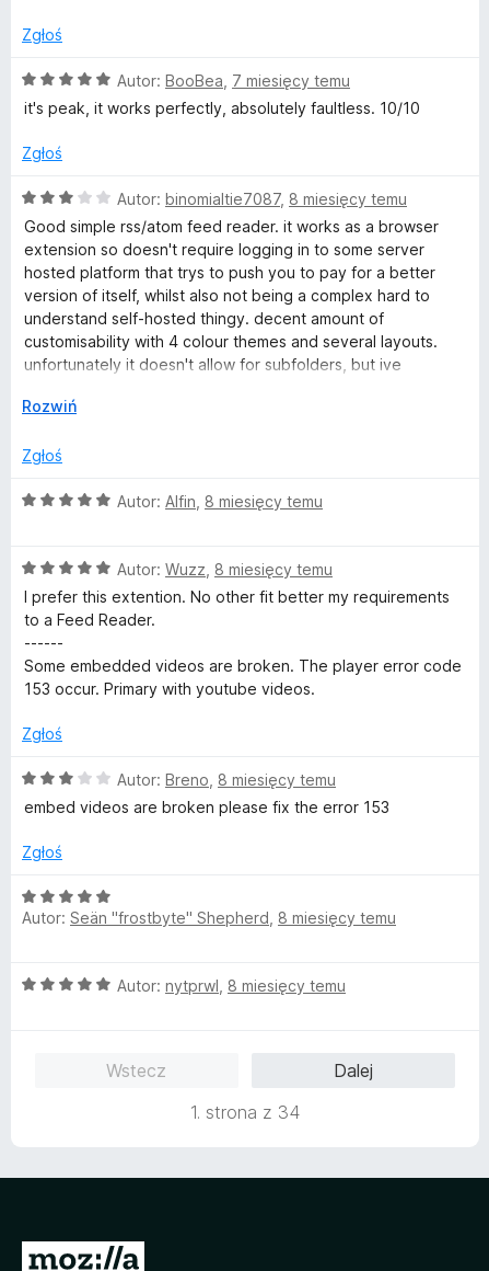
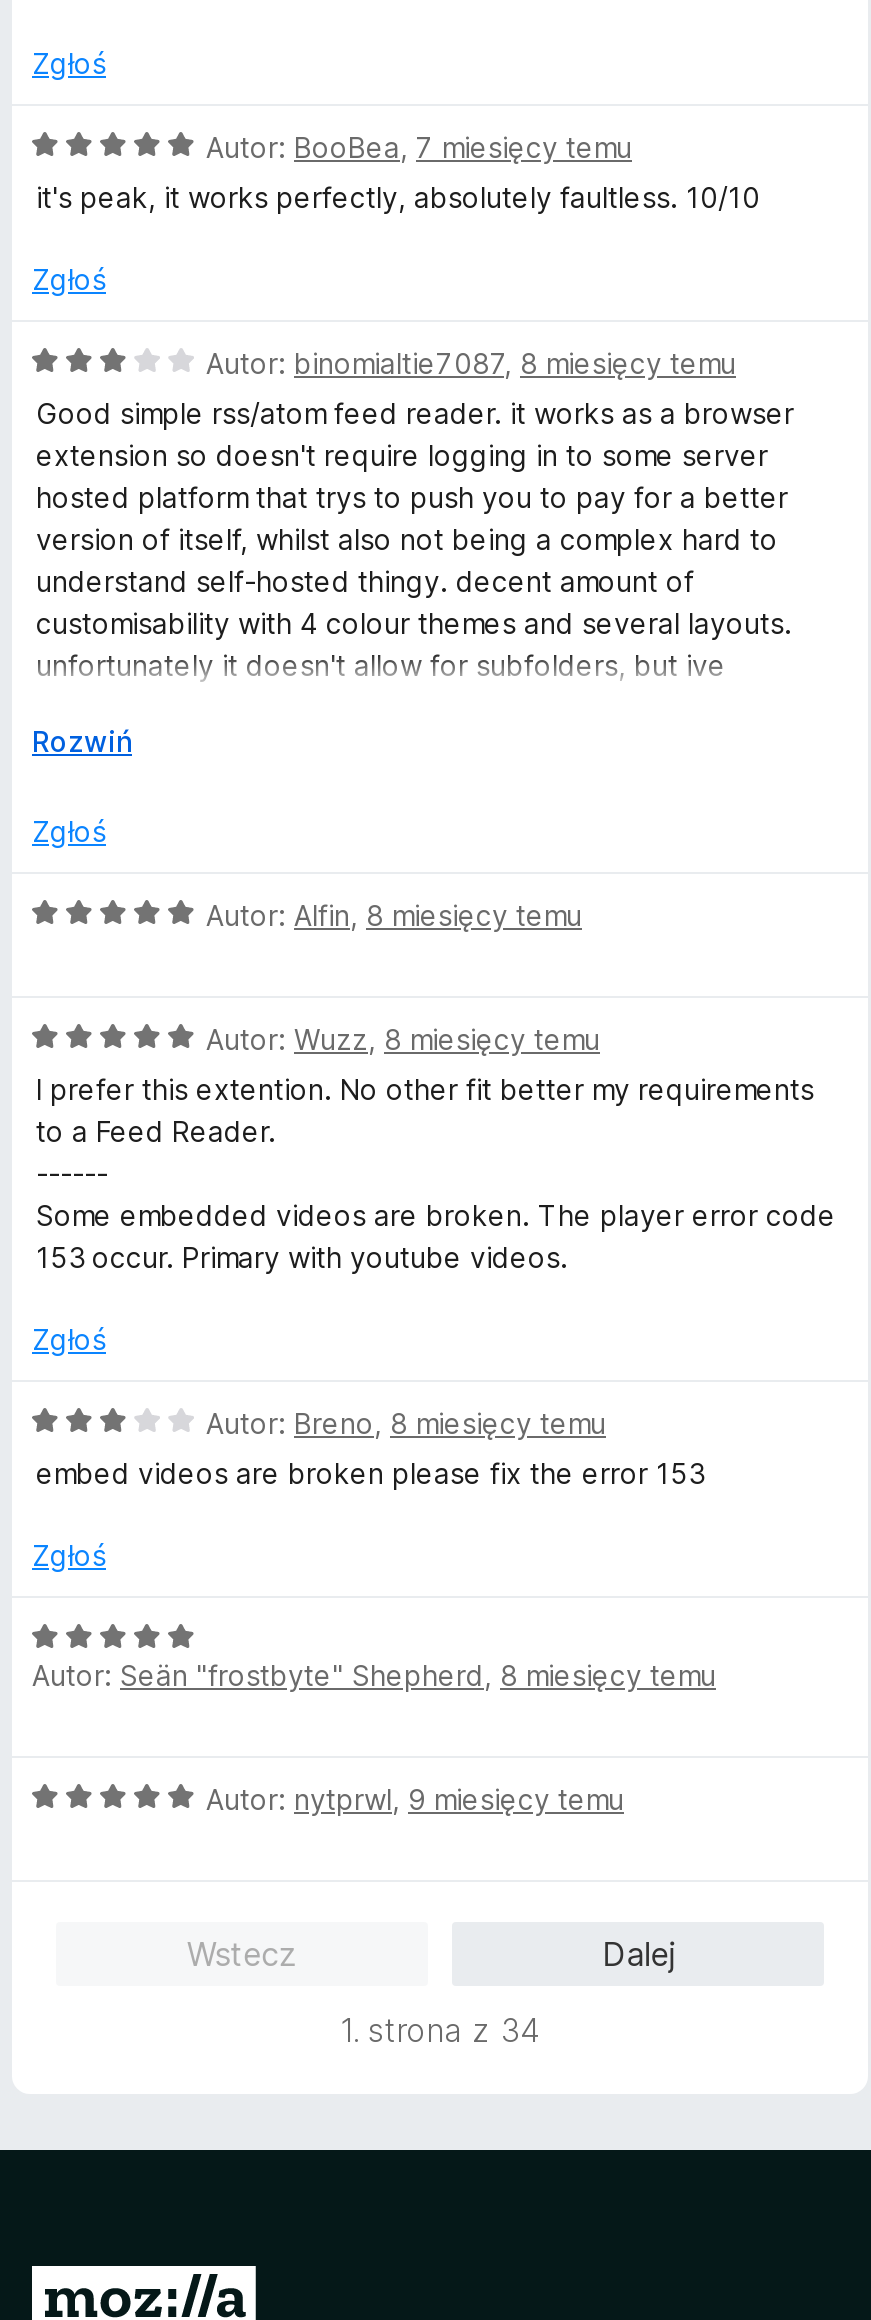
[117,976,346,995] Autor: nytprwl, 8 miesięcy temu -> [206,1782,624,1816] Autor: nytprwl, 9 miesięcy temu

